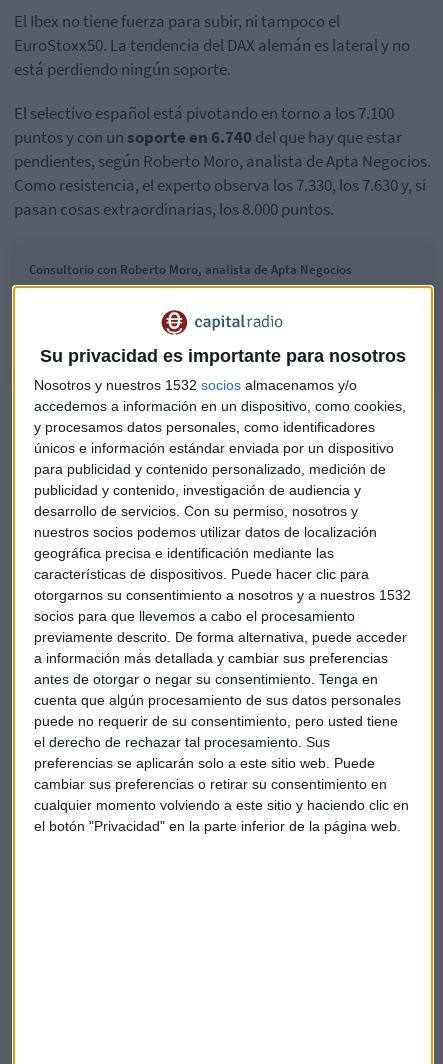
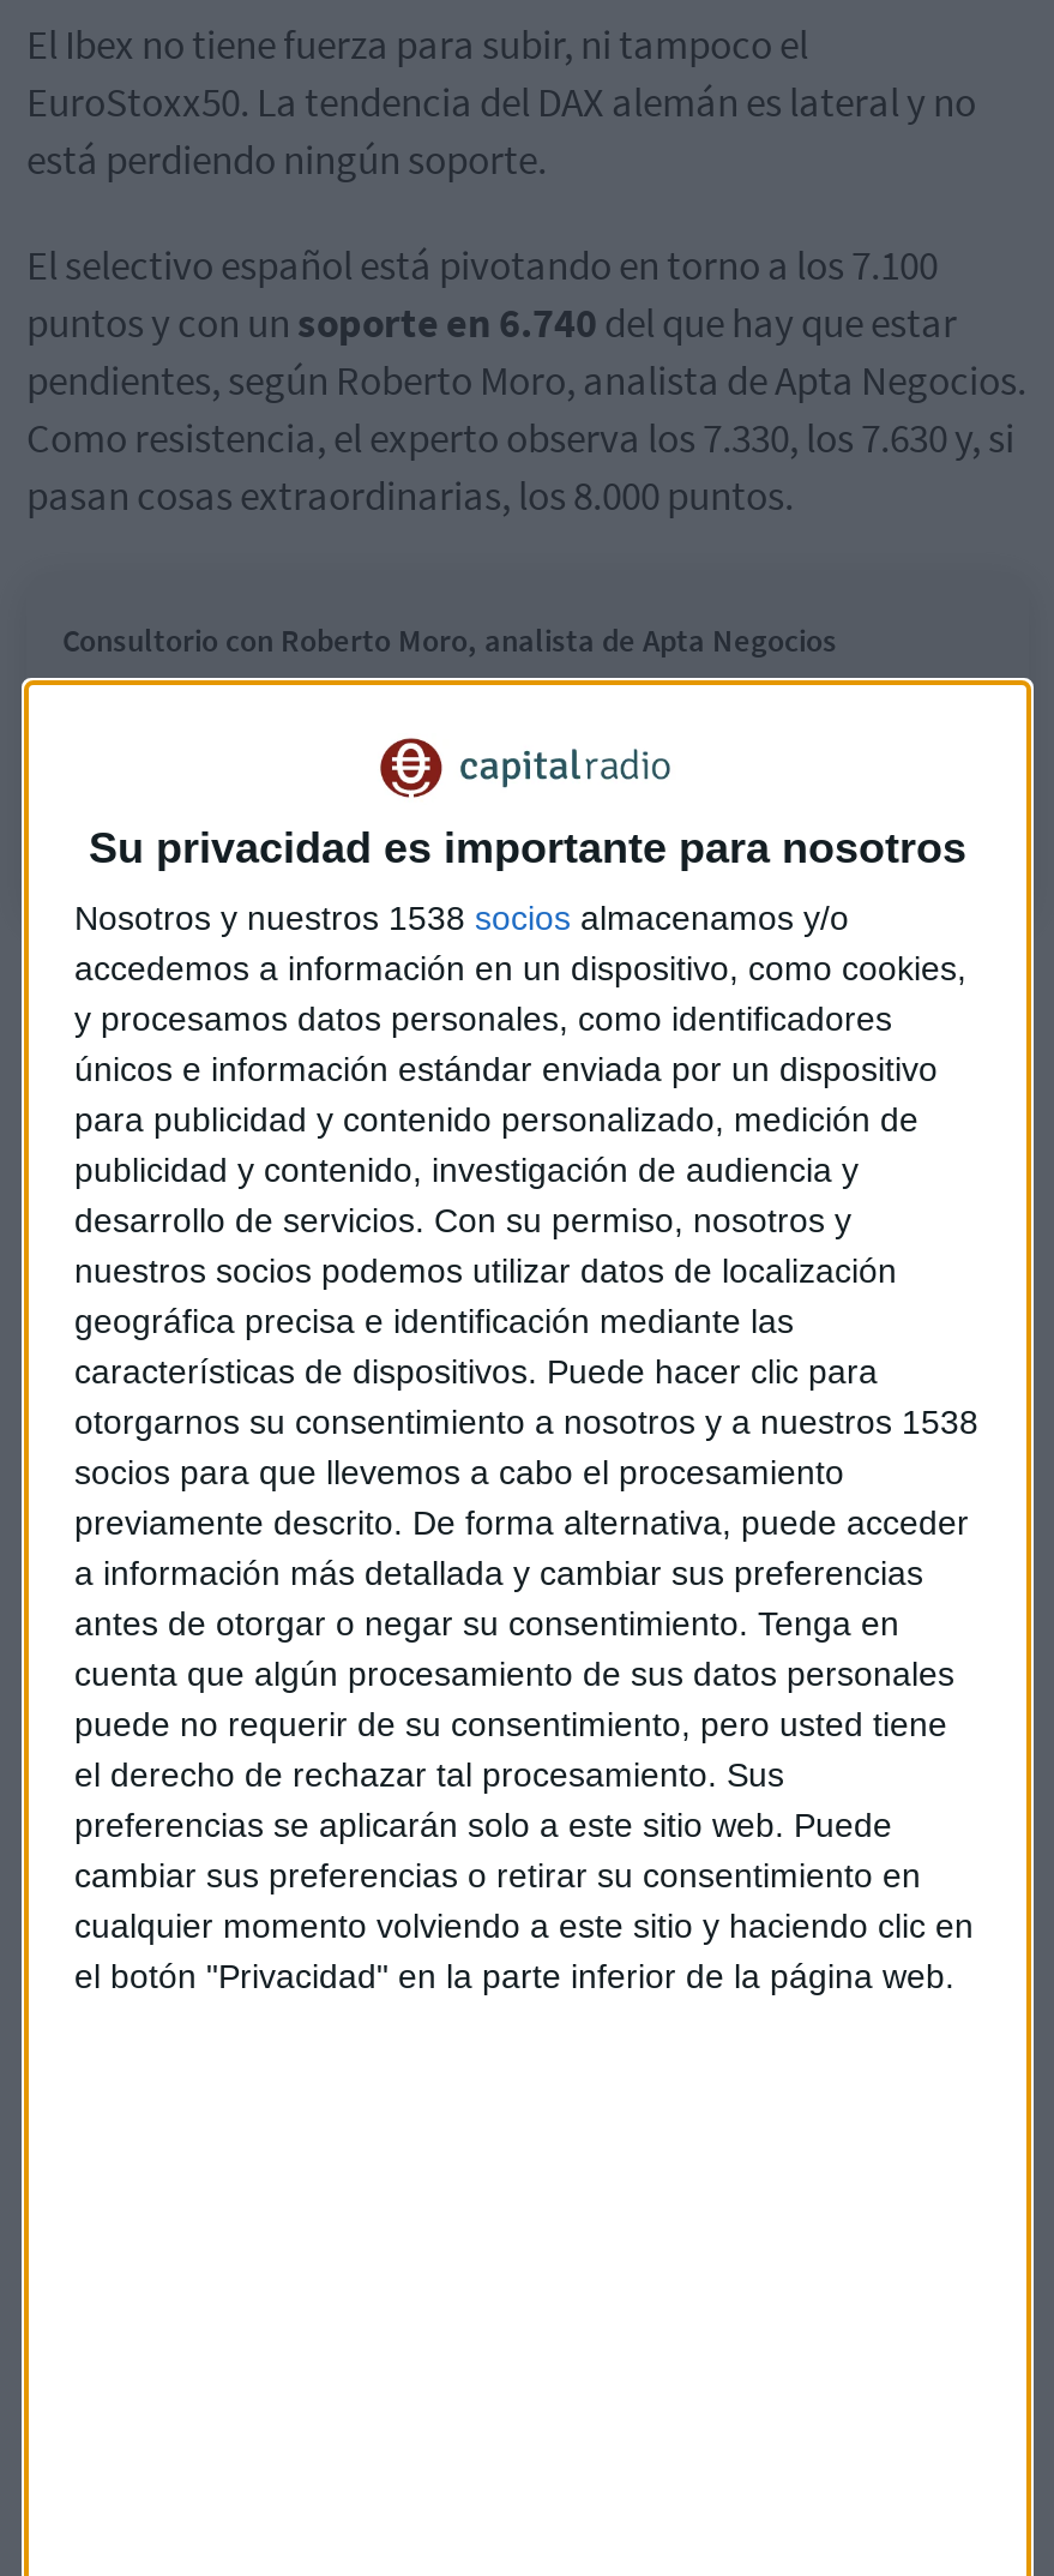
[34,377,357,393] Nosotros y nuestros 1532 socios almacenamos y/o -> [74,899,849,937] Nosotros y nuestros 1538 socios almacenamos y/o
[34,587,411,603] otorgarnos su consentimiento a nosotros y a nuestros 1532 -> [74,1403,978,1441] otorgarnos su consentimiento a nosotros y a nuestros 1538

